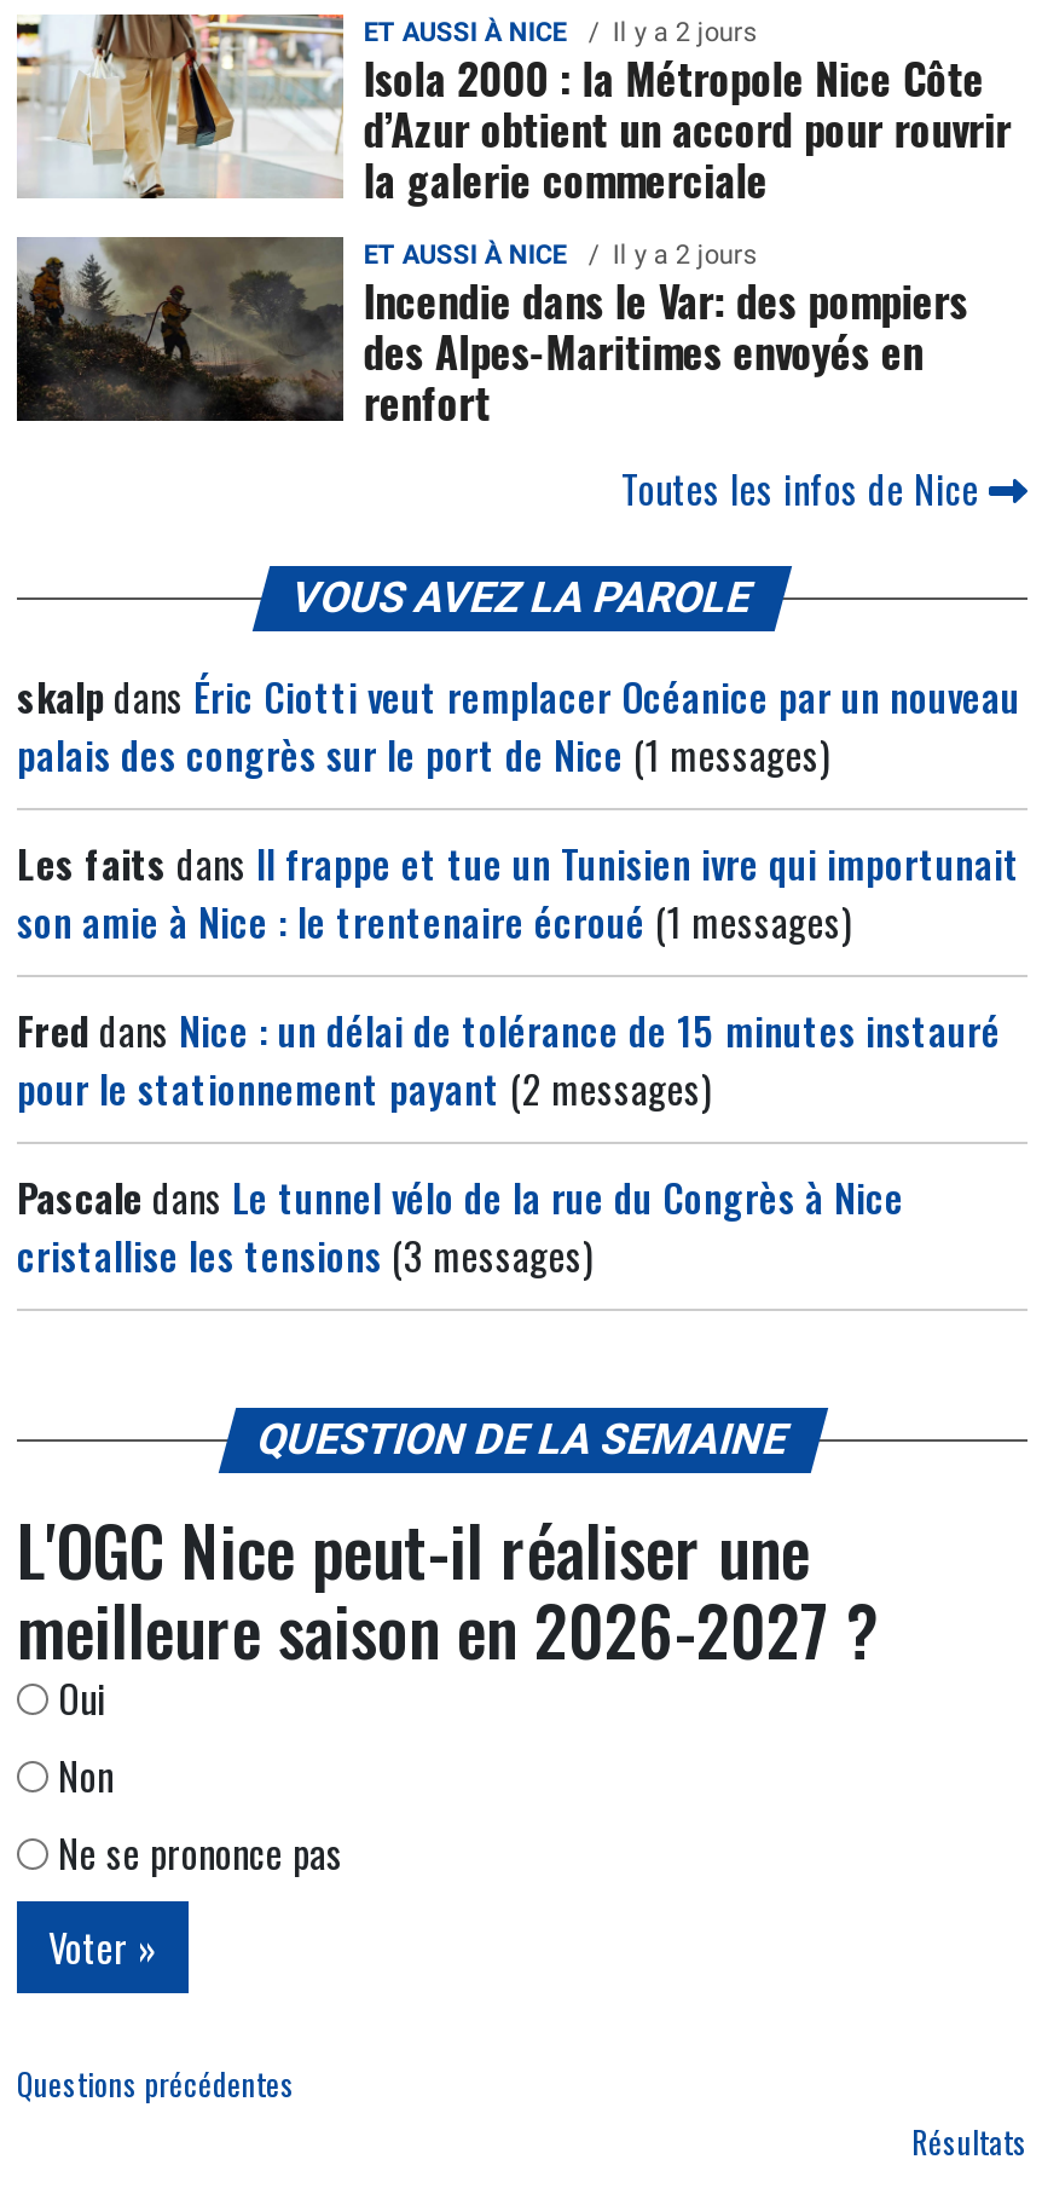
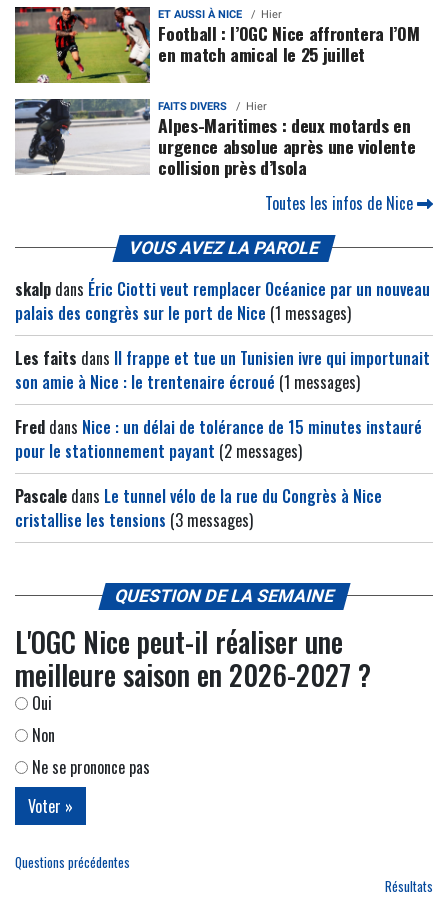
[17,13,1011,211] [image] | Il y a 2 jours | Isola 2000 : la Métropole Nice Côte | d’Azur obtient un accord pour rouvrir | la galerie commerciale -> [14,6,419,84] [image] | Hier | Football : l’OGC Nice affrontera l’OM | en match amical le 25 juillet
[15,236,968,434] [image] | ET AUSSI À NICE | Il y a 2 jours | Incendie dans le Var: des pompiers | des Alpes-Maritimes envoyés en | renfort -> [14,99,415,180] [image] | FAITS DIVERS | Hier | Alpes-Maritimes : deux motards en | urgence absolue après une violente | collision près d’Isola

